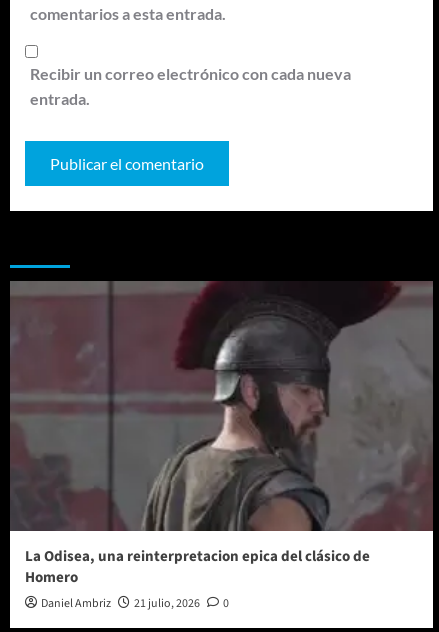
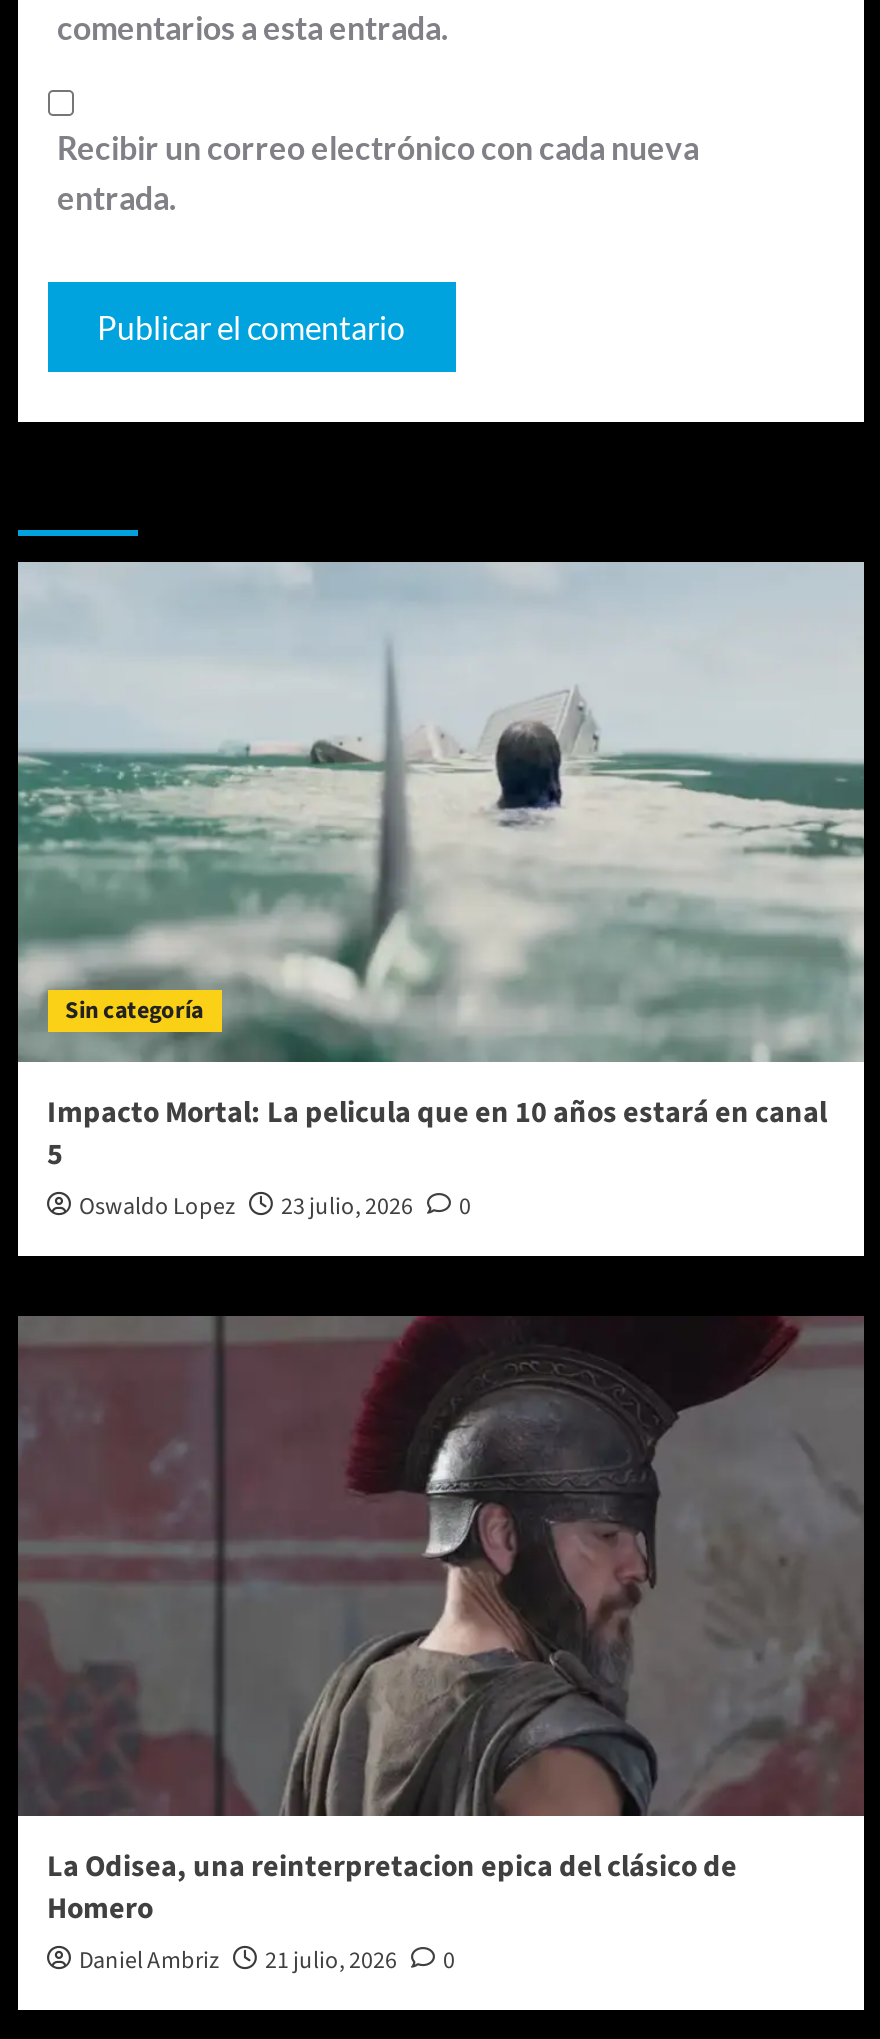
none -> [18,560,864,1225] [image] | Sin categoría | Impacto Mortal: La pelicula que en 10 años estará en canal | 5 | Oswaldo Lopez | 23 julio, 2026 | 0

